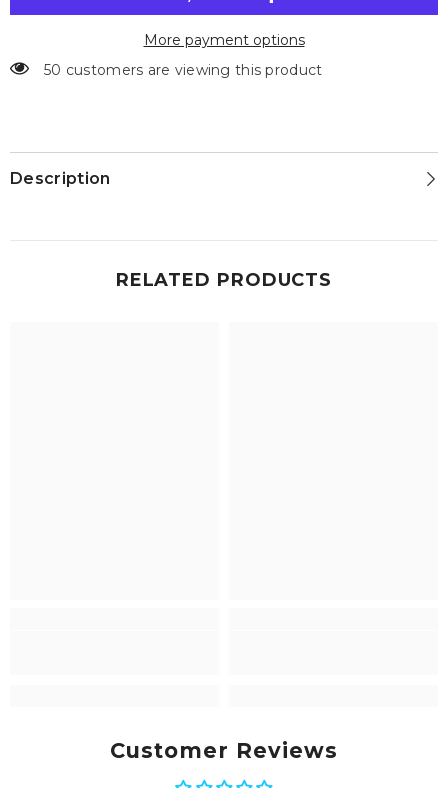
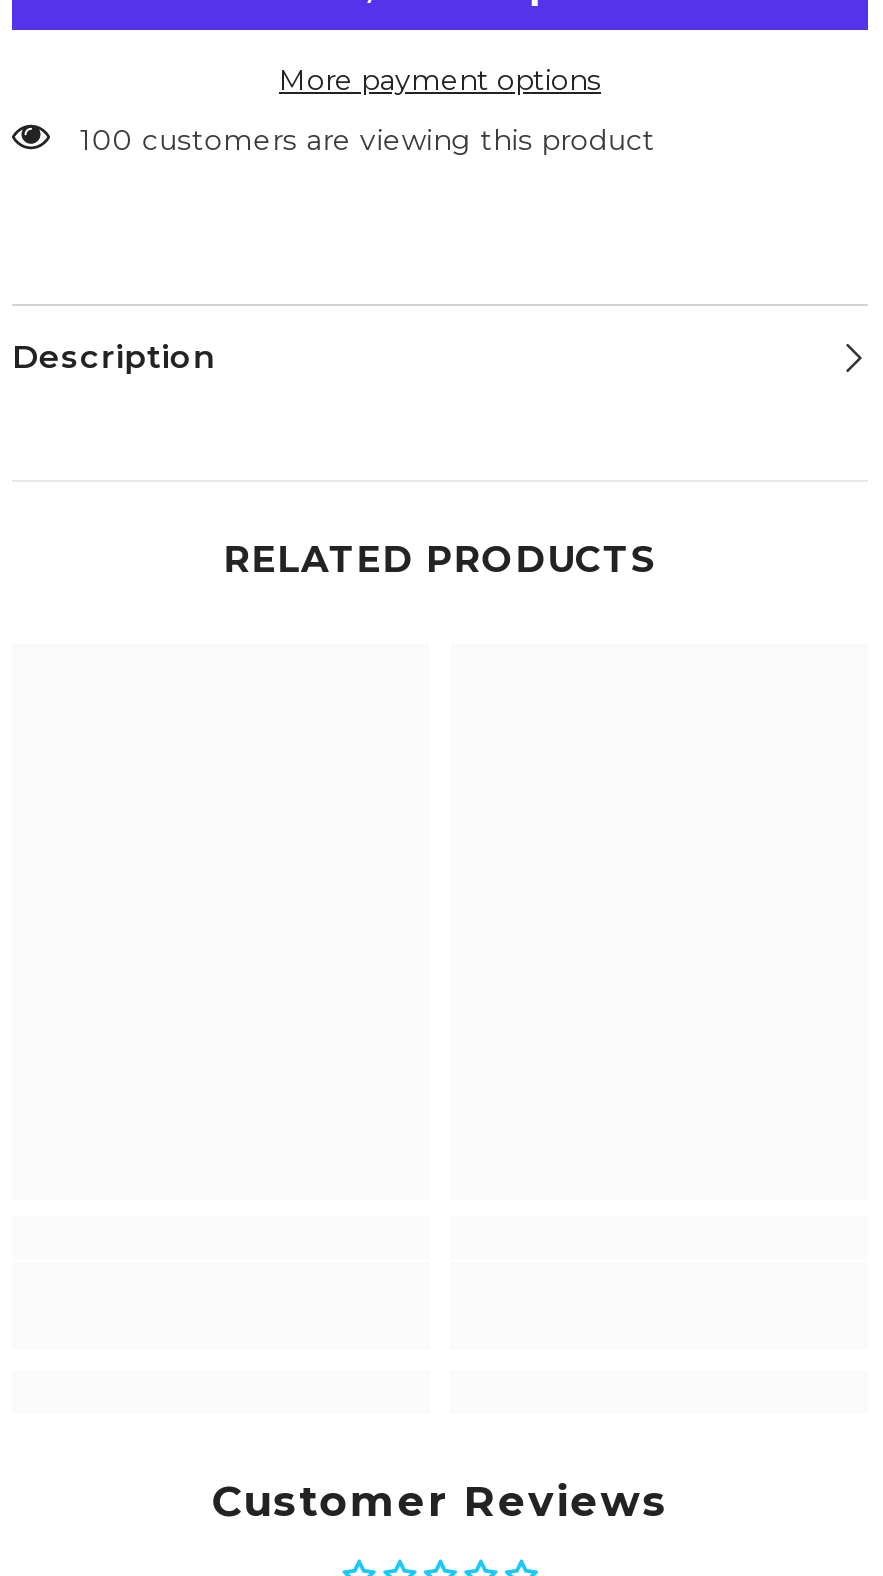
[44,61,322,79] 50 customers are viewing this product -> [80,122,655,158] 100 customers are viewing this product

